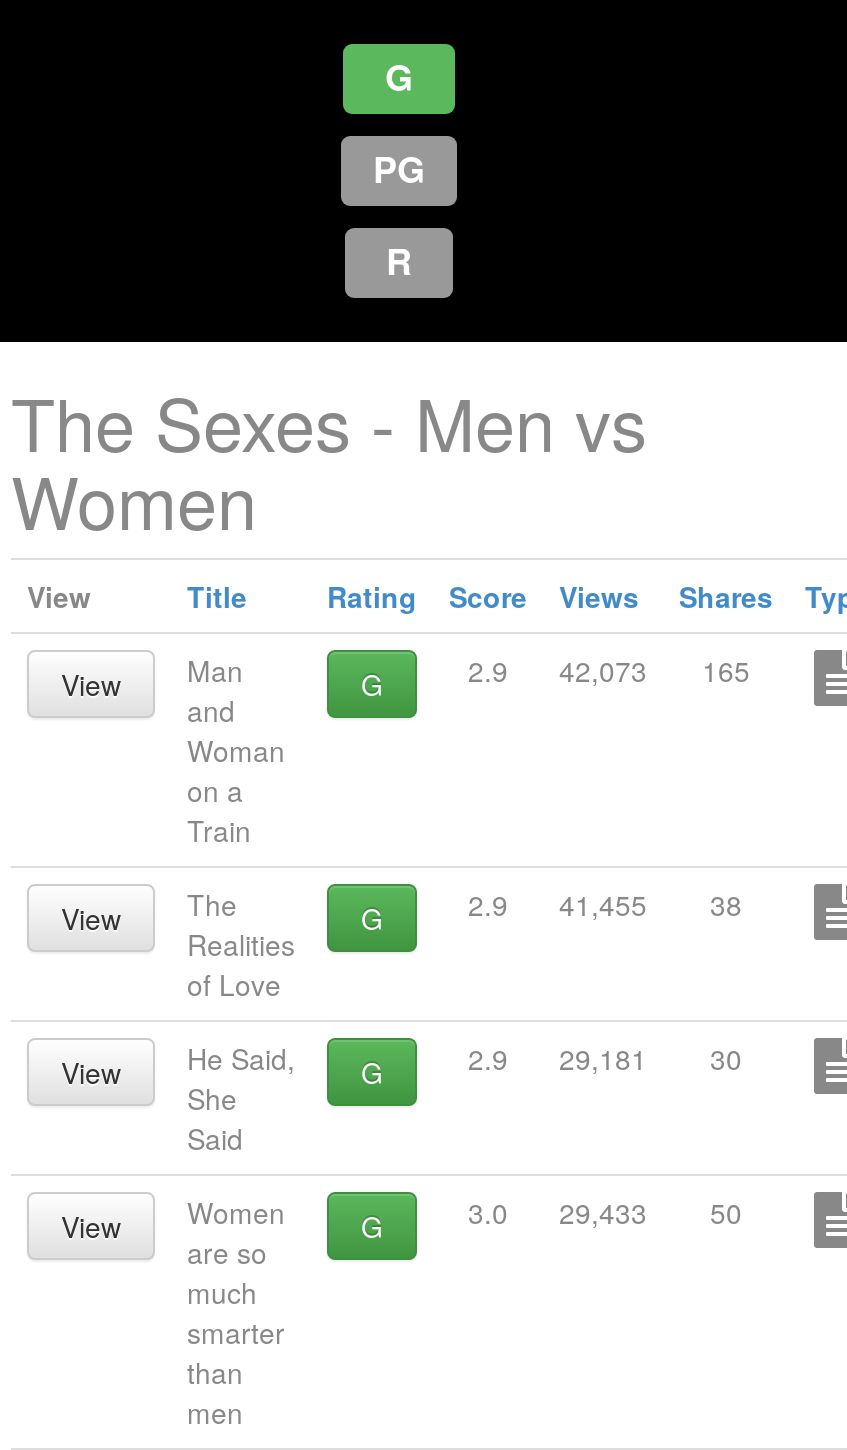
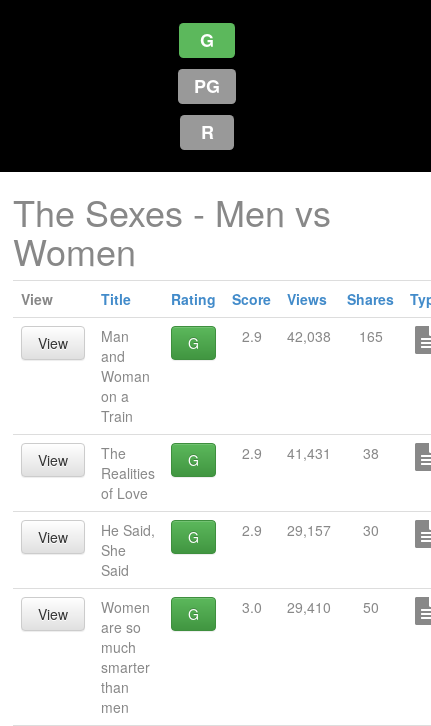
[353,650,750,704] G 2.9 42,073 165 -> [184,326,382,353] G 2.9 42,038 165
[353,884,742,938] G 2.9 41,455 38 -> [184,443,378,470] G 2.9 41,431 38
[53,1038,742,1092] View He Said, G 2.9 29,181 30 -> [34,520,378,547] View He Said, G 2.9 29,157 30
[53,1192,742,1246] View Women G 3.0 29,433 50 -> [34,597,378,624] View Women G 3.0 29,410 50

